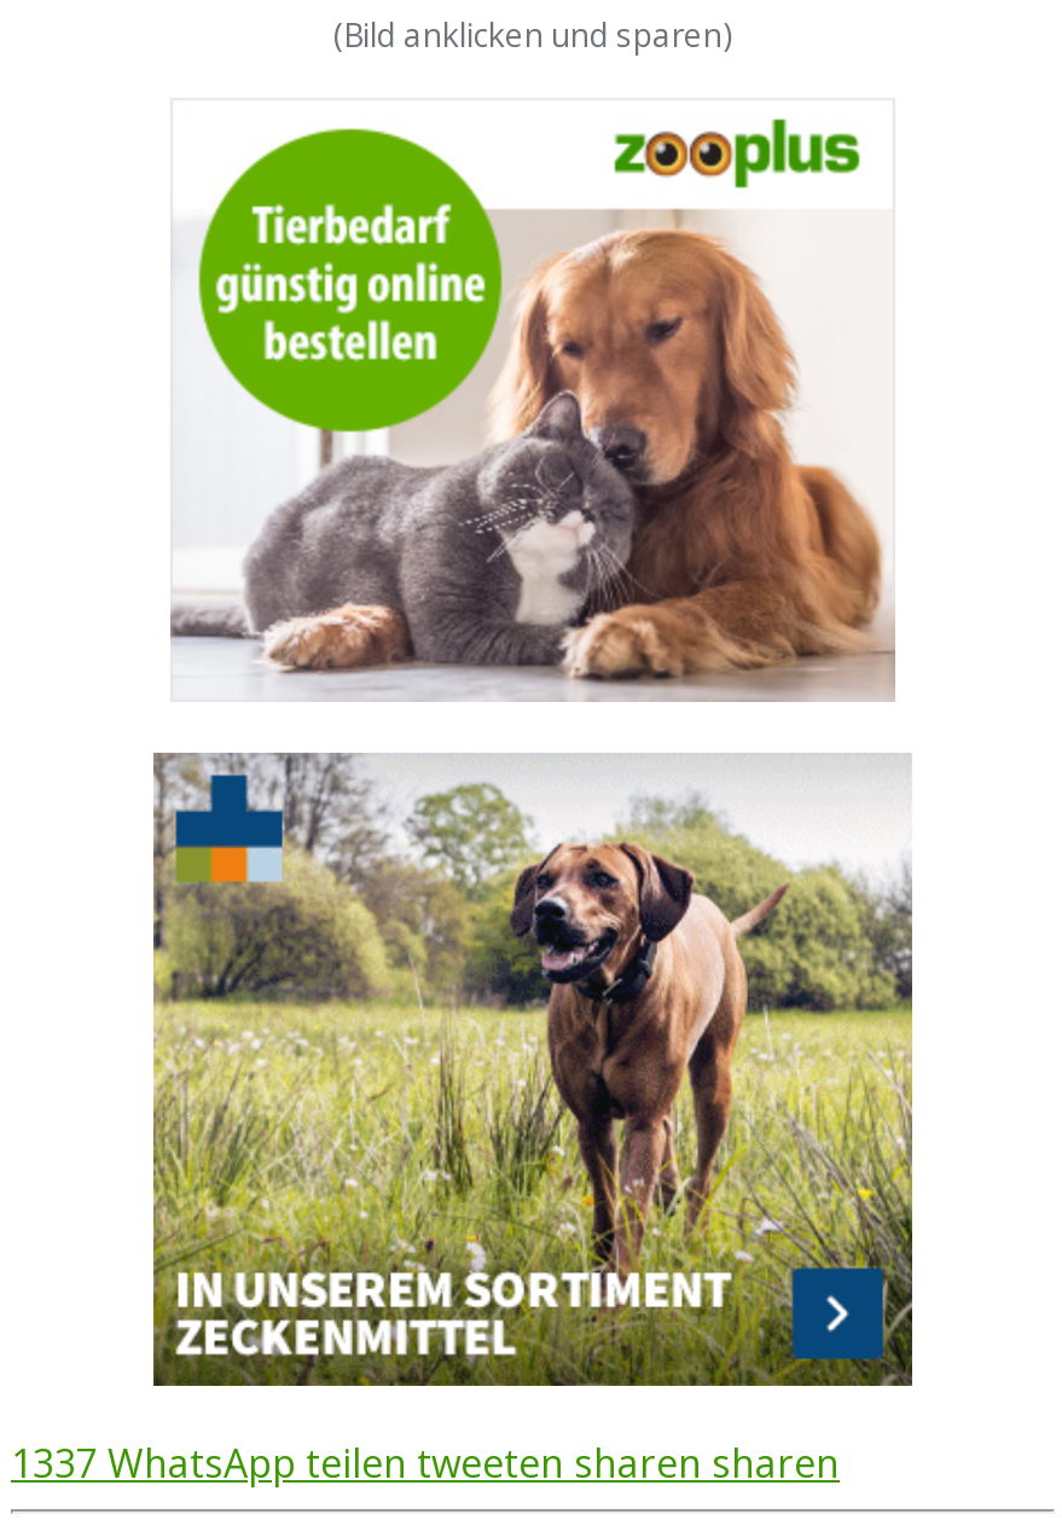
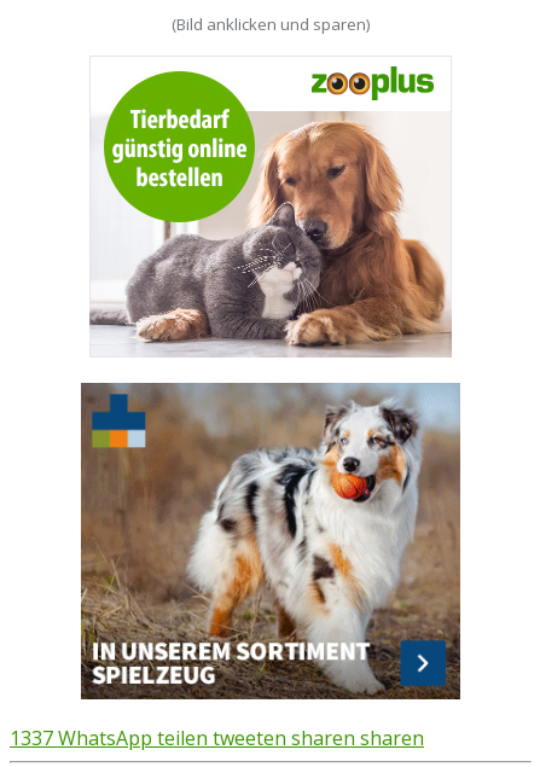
[151,753,912,1386] [image] -> [80,383,460,699] [image]

